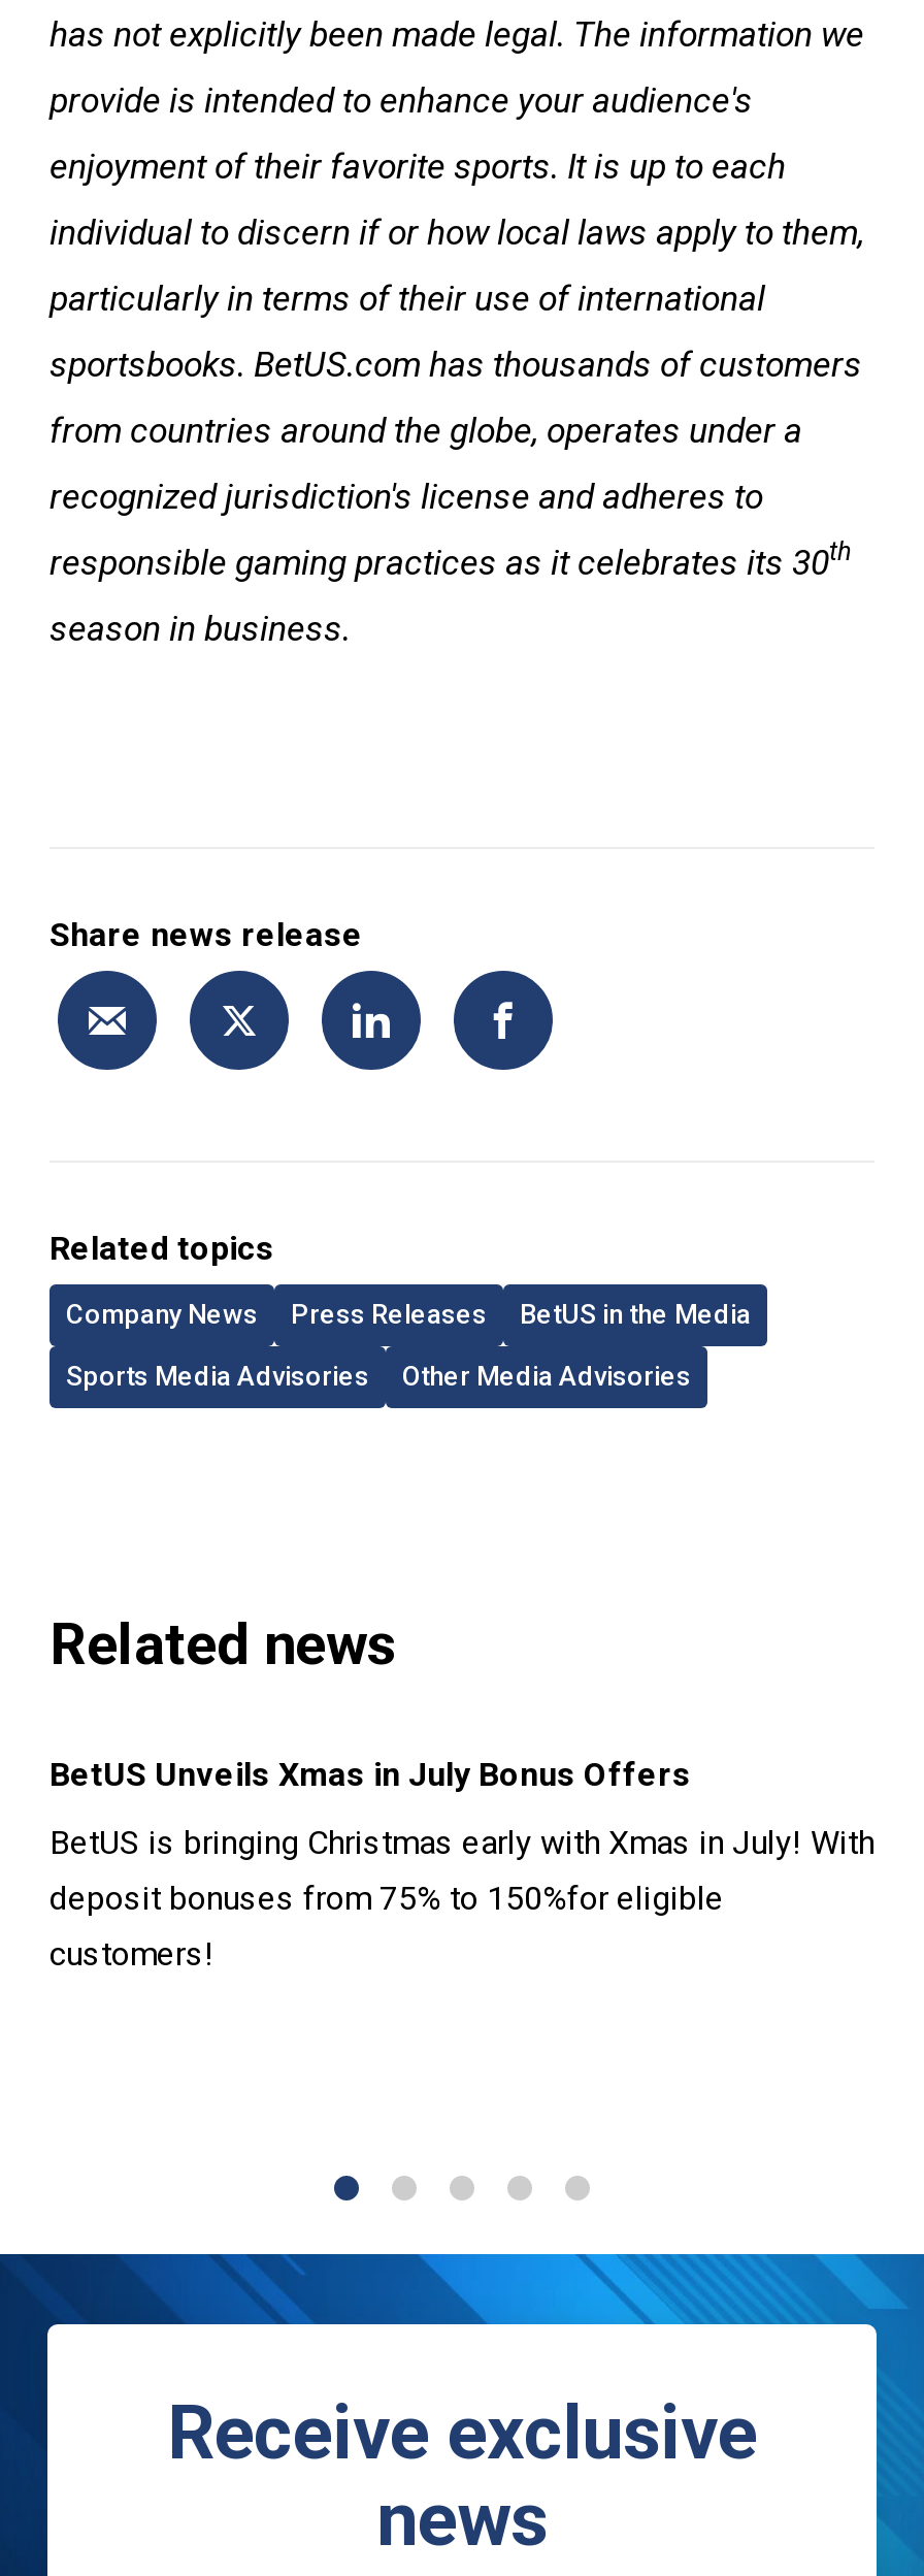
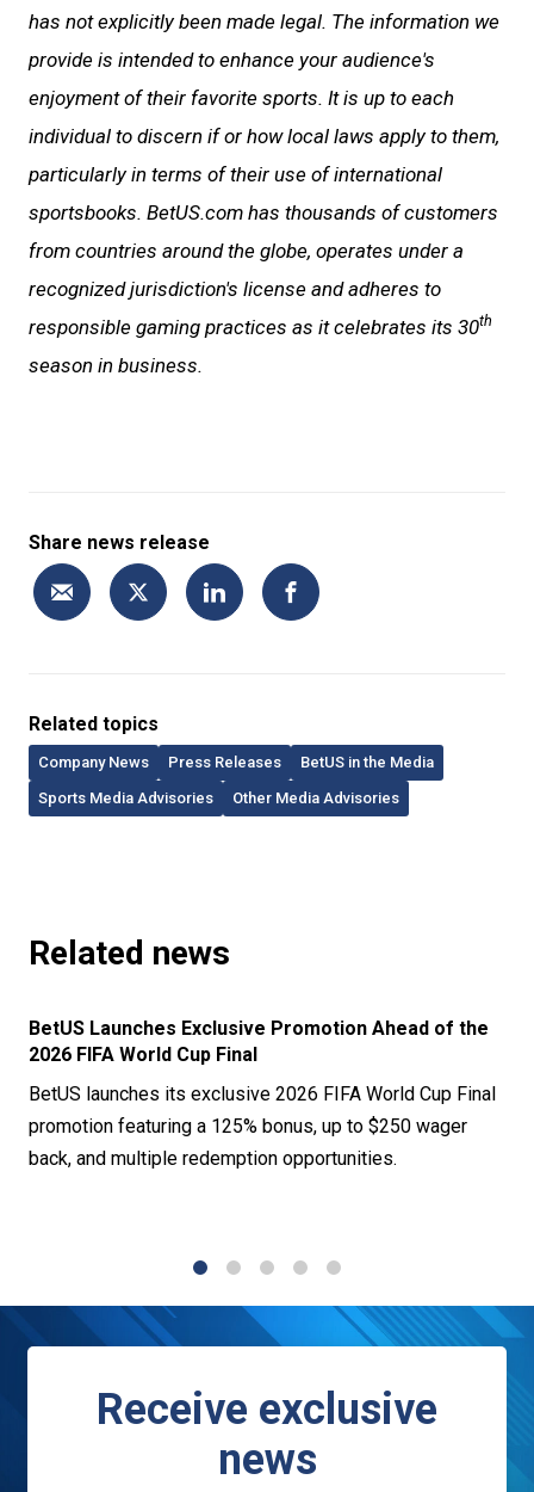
[49,1754,691,1793] BetUS Unveils Xmas in July Bonus Offers -> [29,1016,489,1065] BetUS Launches Exclusive Promotion Ahead of the | 2026 FIFA World Cup Final
[49,1822,874,1972] BetUS is bringing Christmas early with Xmas in July! With | deposit bonuses from 75% to 150%for eligible | customers! -> [29,1082,496,1169] BetUS launches its exclusive 2026 FIFA World Cup Final | promotion featuring a 125% bonus, up to $250 wager | back, and multiple redemption opportunities.

